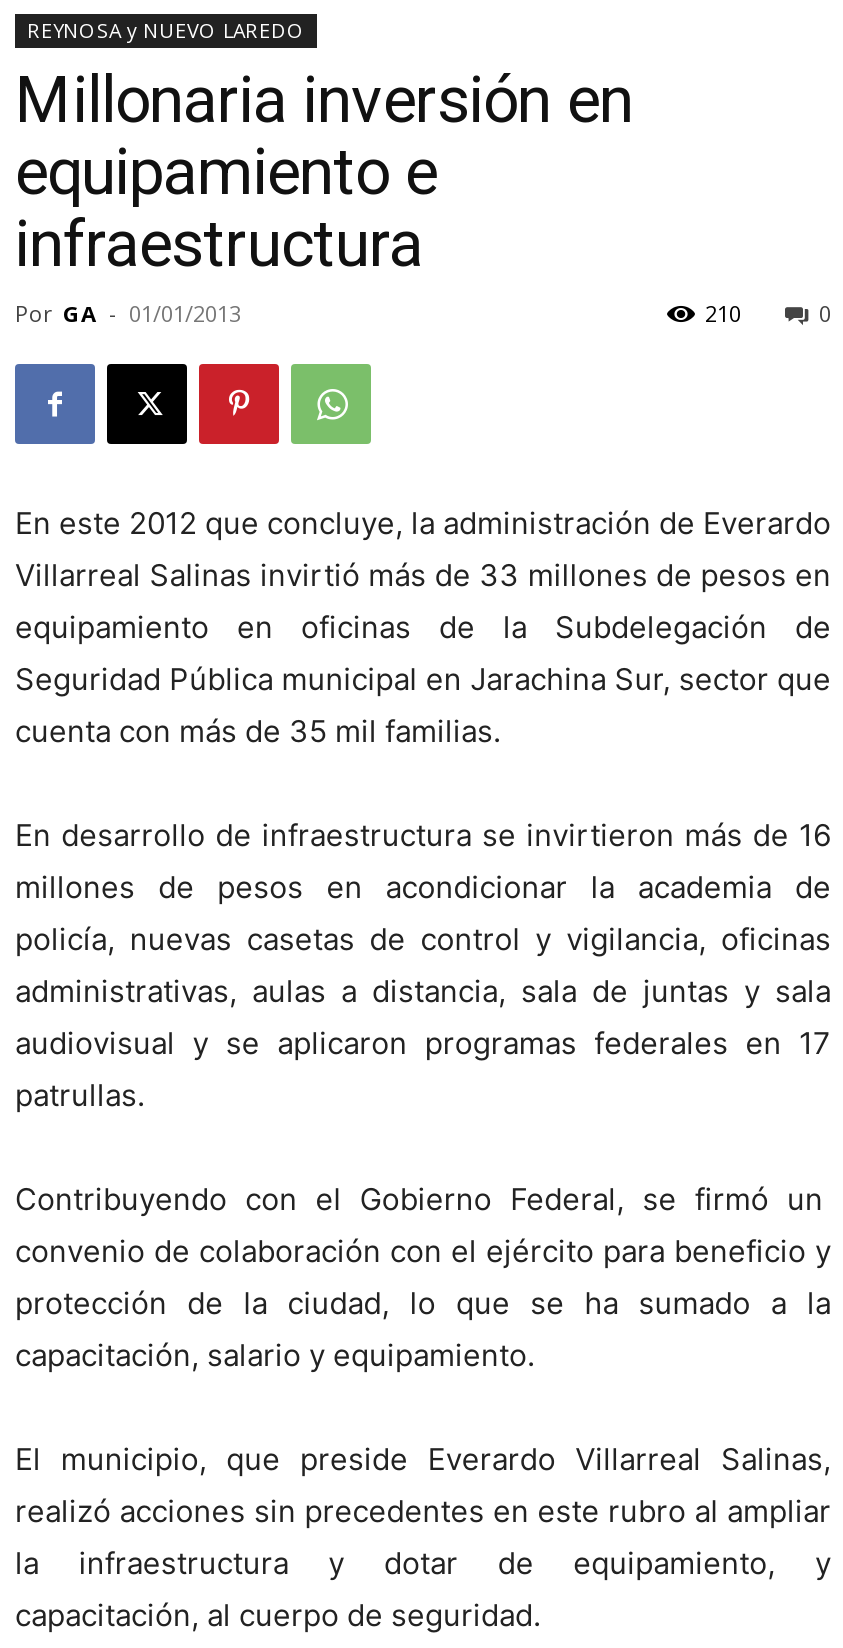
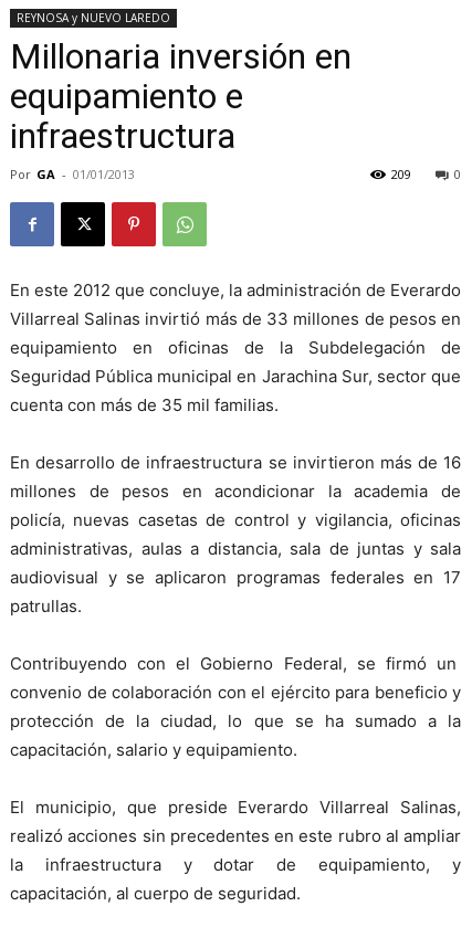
[705,298,741,328] 210 -> [391,166,411,182] 209

